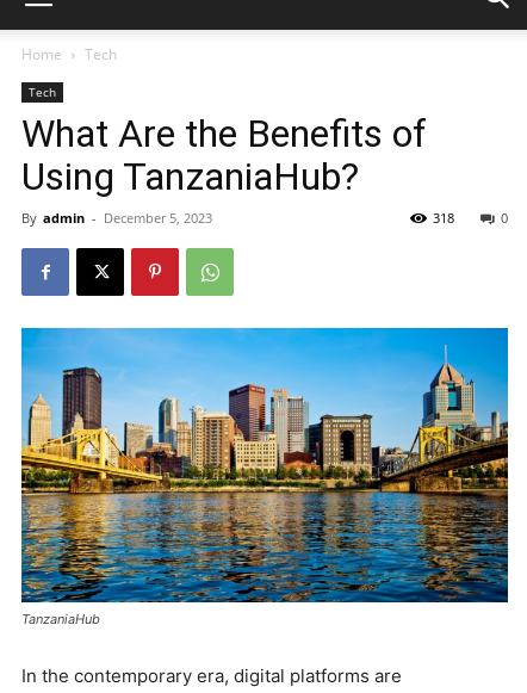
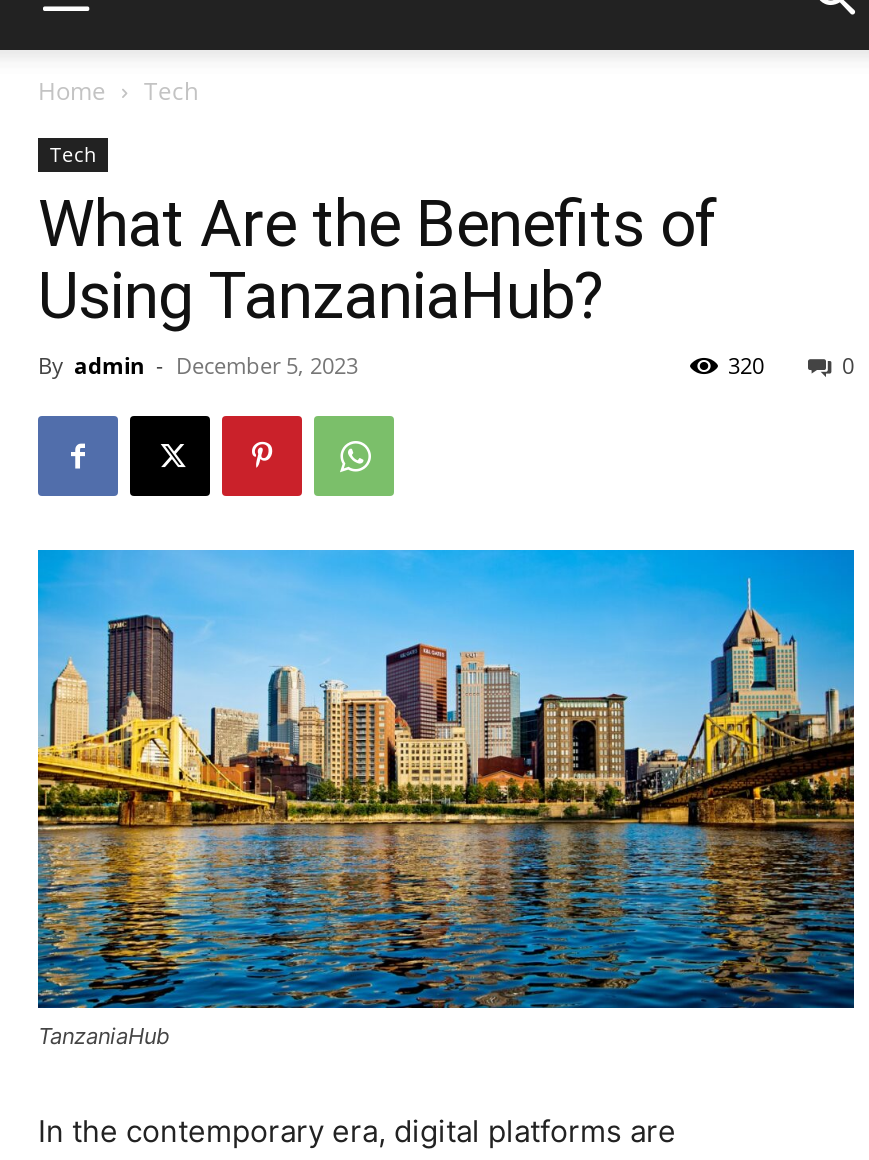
[433,209,454,227] 318 -> [728,350,764,380] 320

